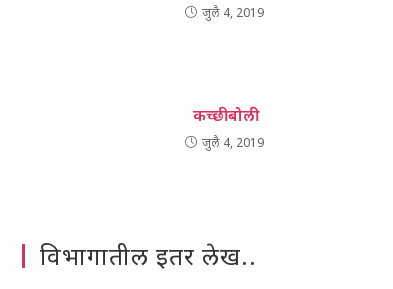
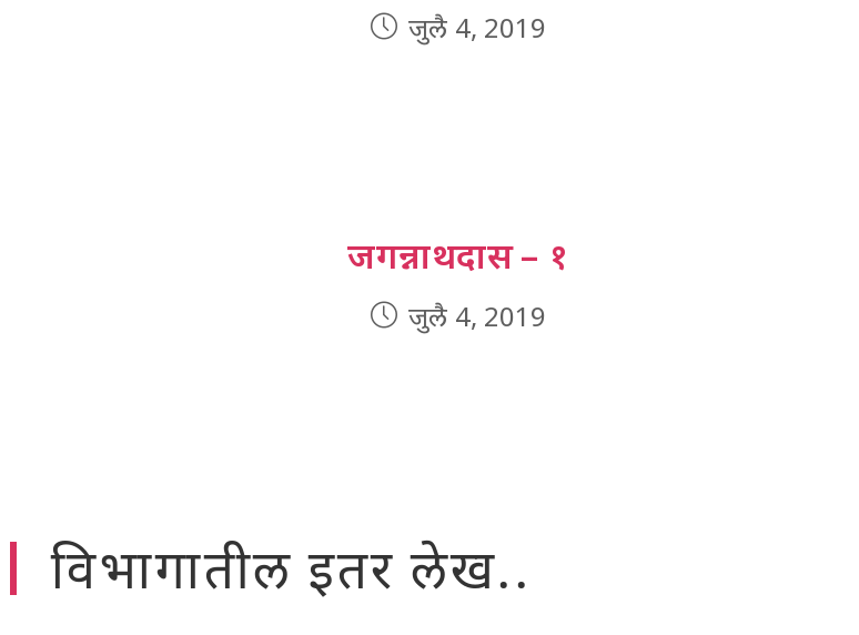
[193,104,255,126] कच्छी बोली -> [347,231,569,280] जगन्नाथदास – १

